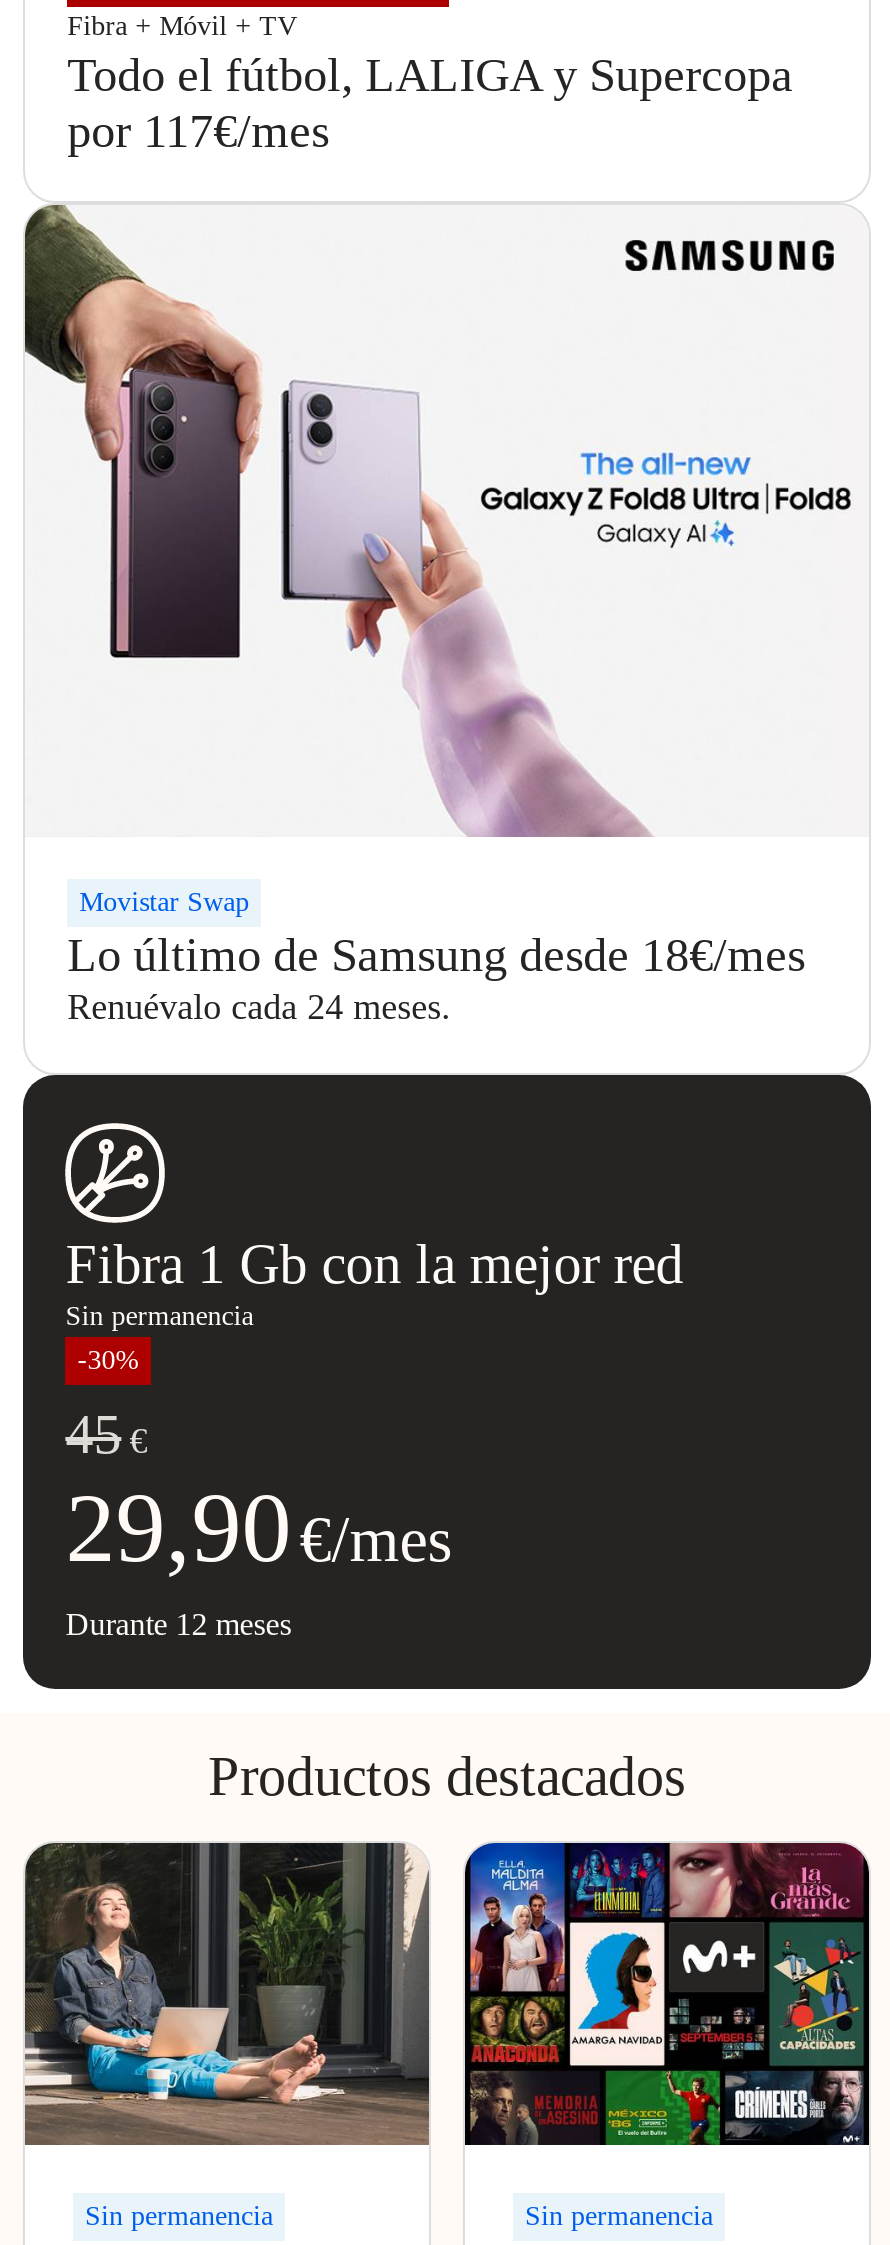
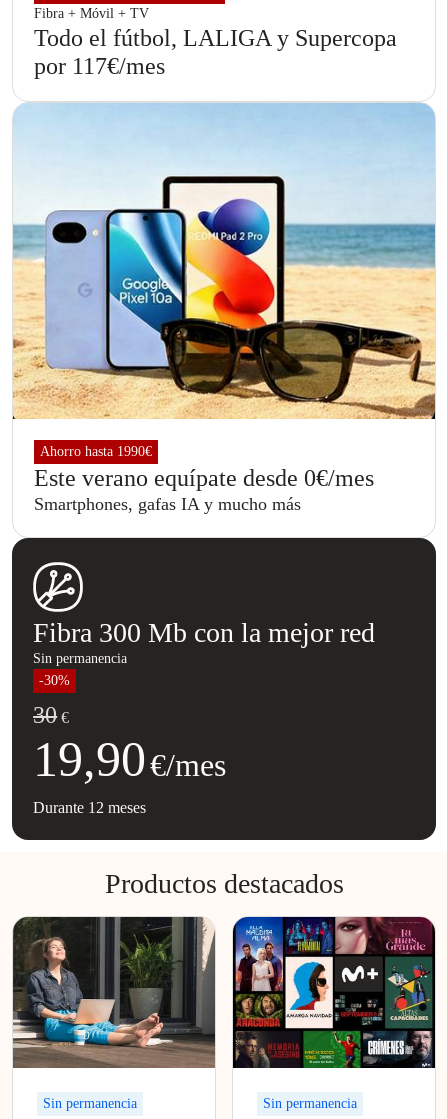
[23,203,869,1028] [image] | Movistar Swap | Lo último de Samsung desde 18€/mes | Renuévalo cada 24 meses. -> [12,103,436,514] [image] | Ahorro hasta 1990€ | Este verano equípate desde 0€/mes | Smartphones, gafas IA y mucho más
[65,1232,683,1294] Fibra 1 Gb con la mejor red -> [33,617,375,648] Fibra 300 Mb con la mejor red
[65,1402,147,1464] 45 € -> [33,702,69,728] 30 €
[65,1470,451,1582] 29,90 €/mes -> [33,731,226,787] 19,90 €/mes

